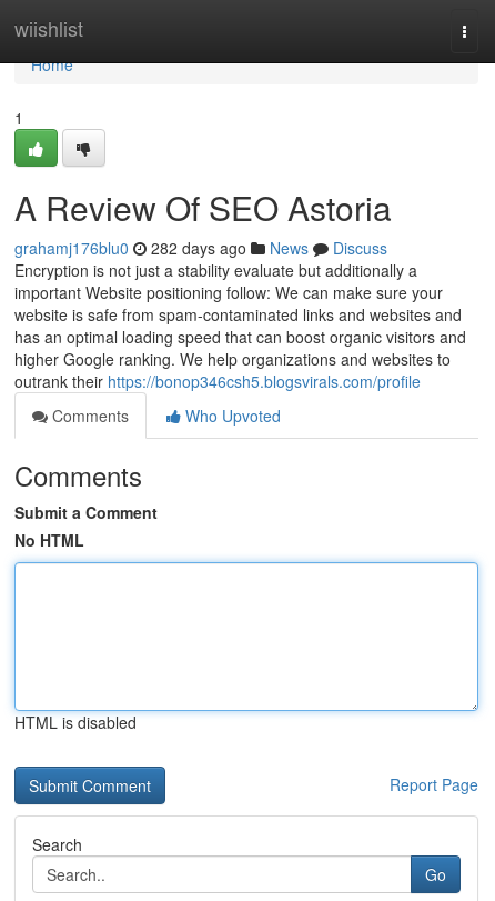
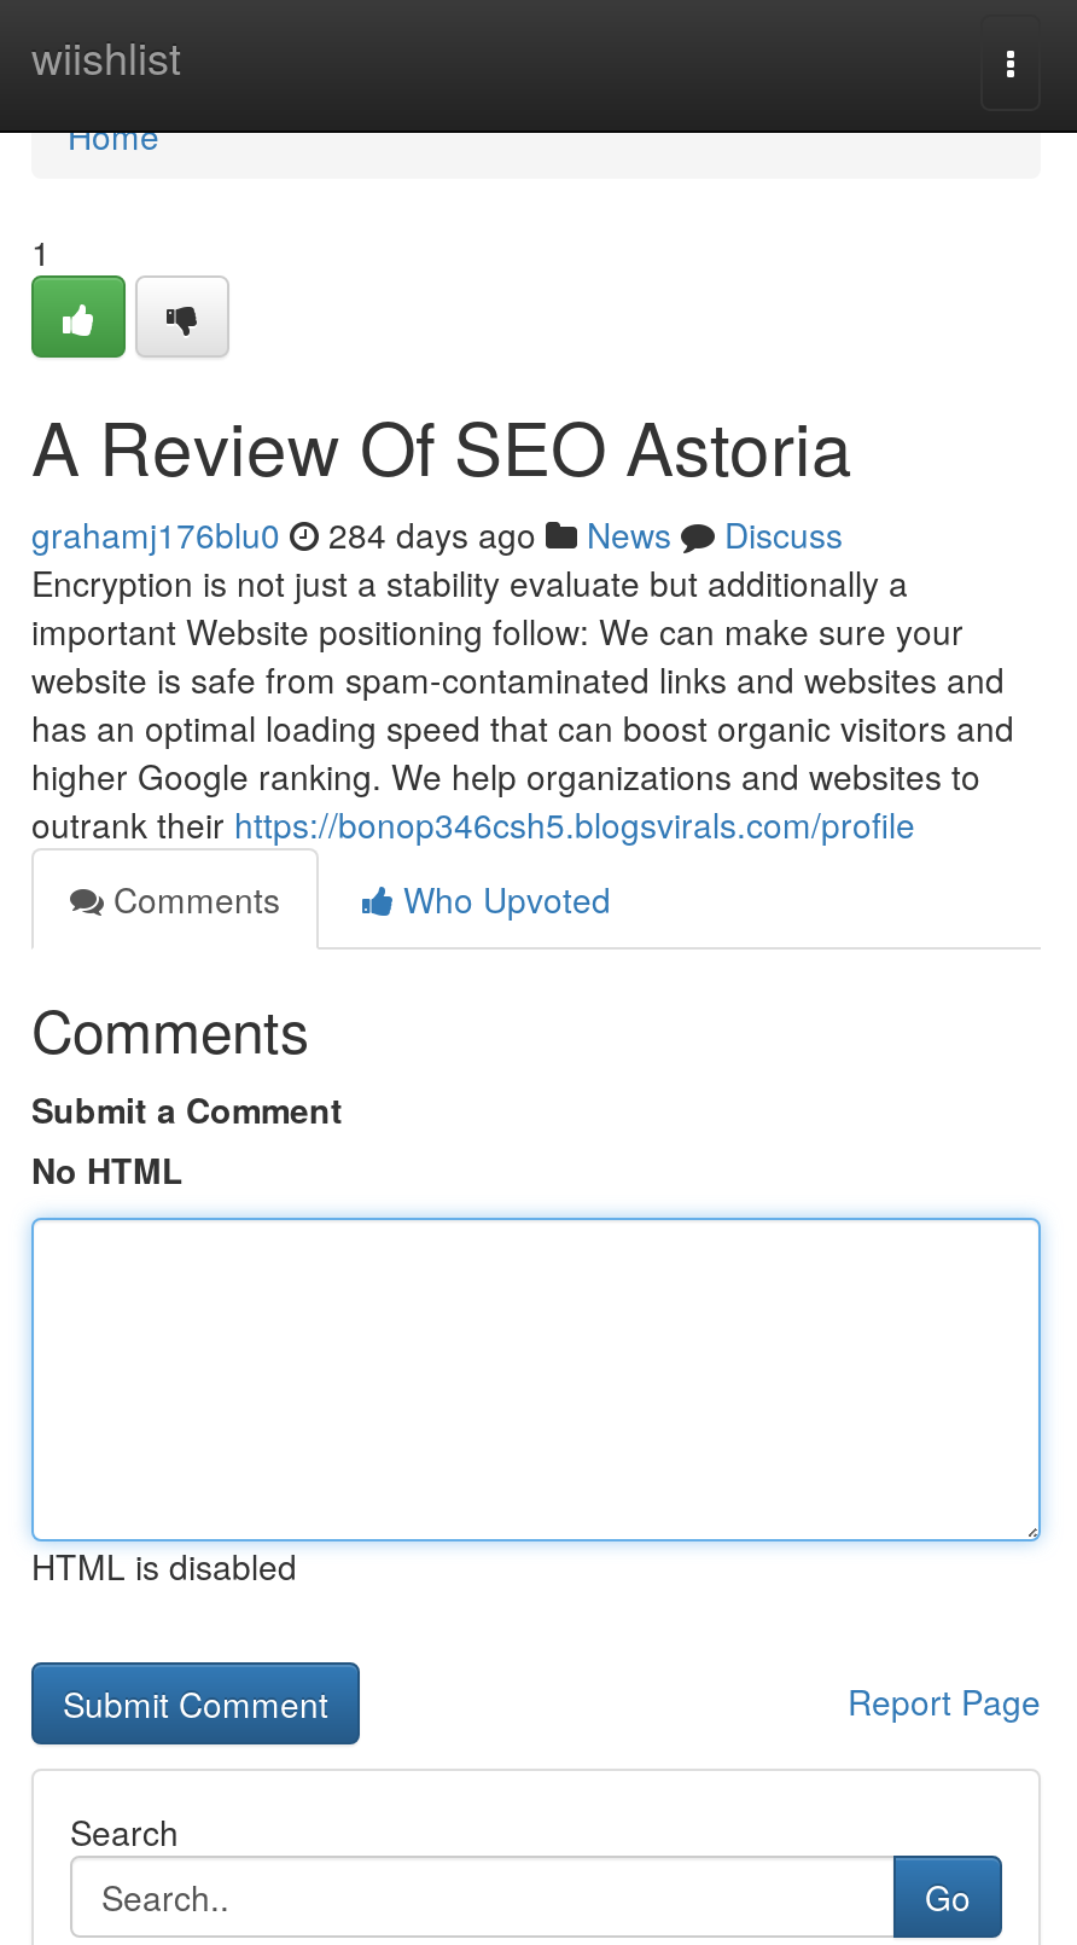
[14,237,387,259] grahamj176blu0 282 days ago News Discuss -> [31,510,843,558] grahamj176blu0 284 days ago News Discuss

